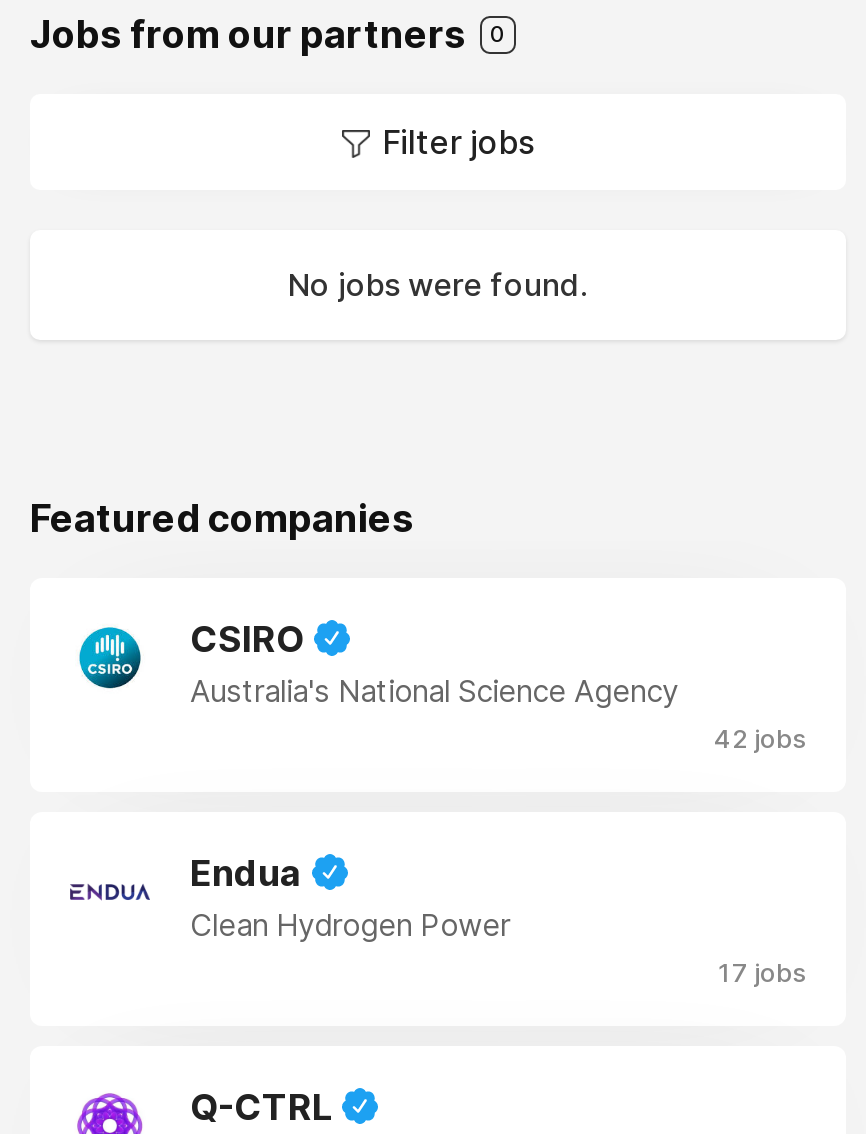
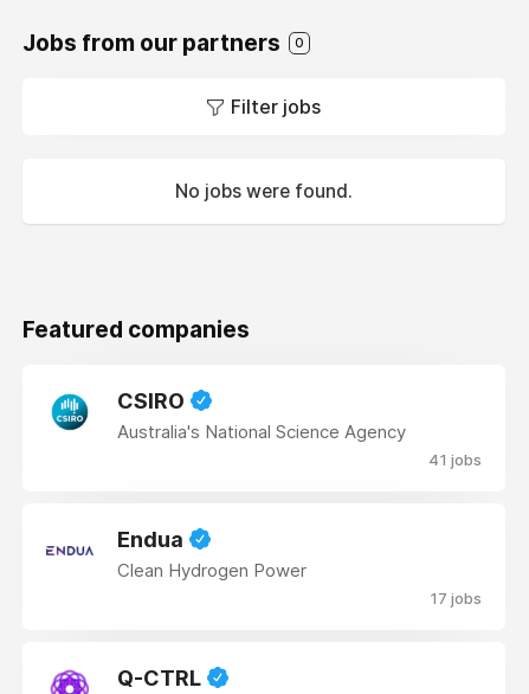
[714,722,806,754] 42 jobs -> [428,450,482,469] 41 jobs

